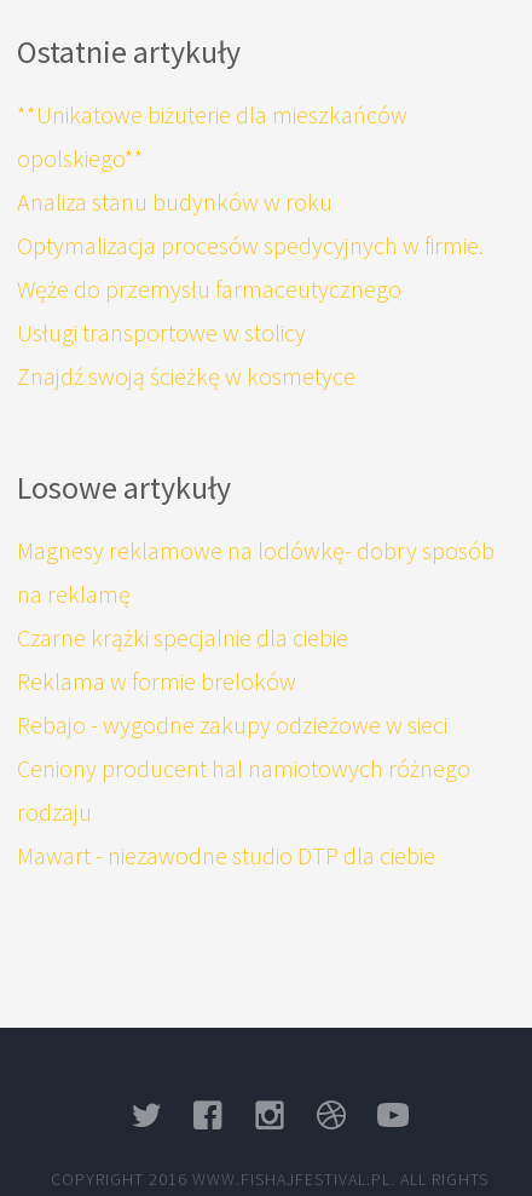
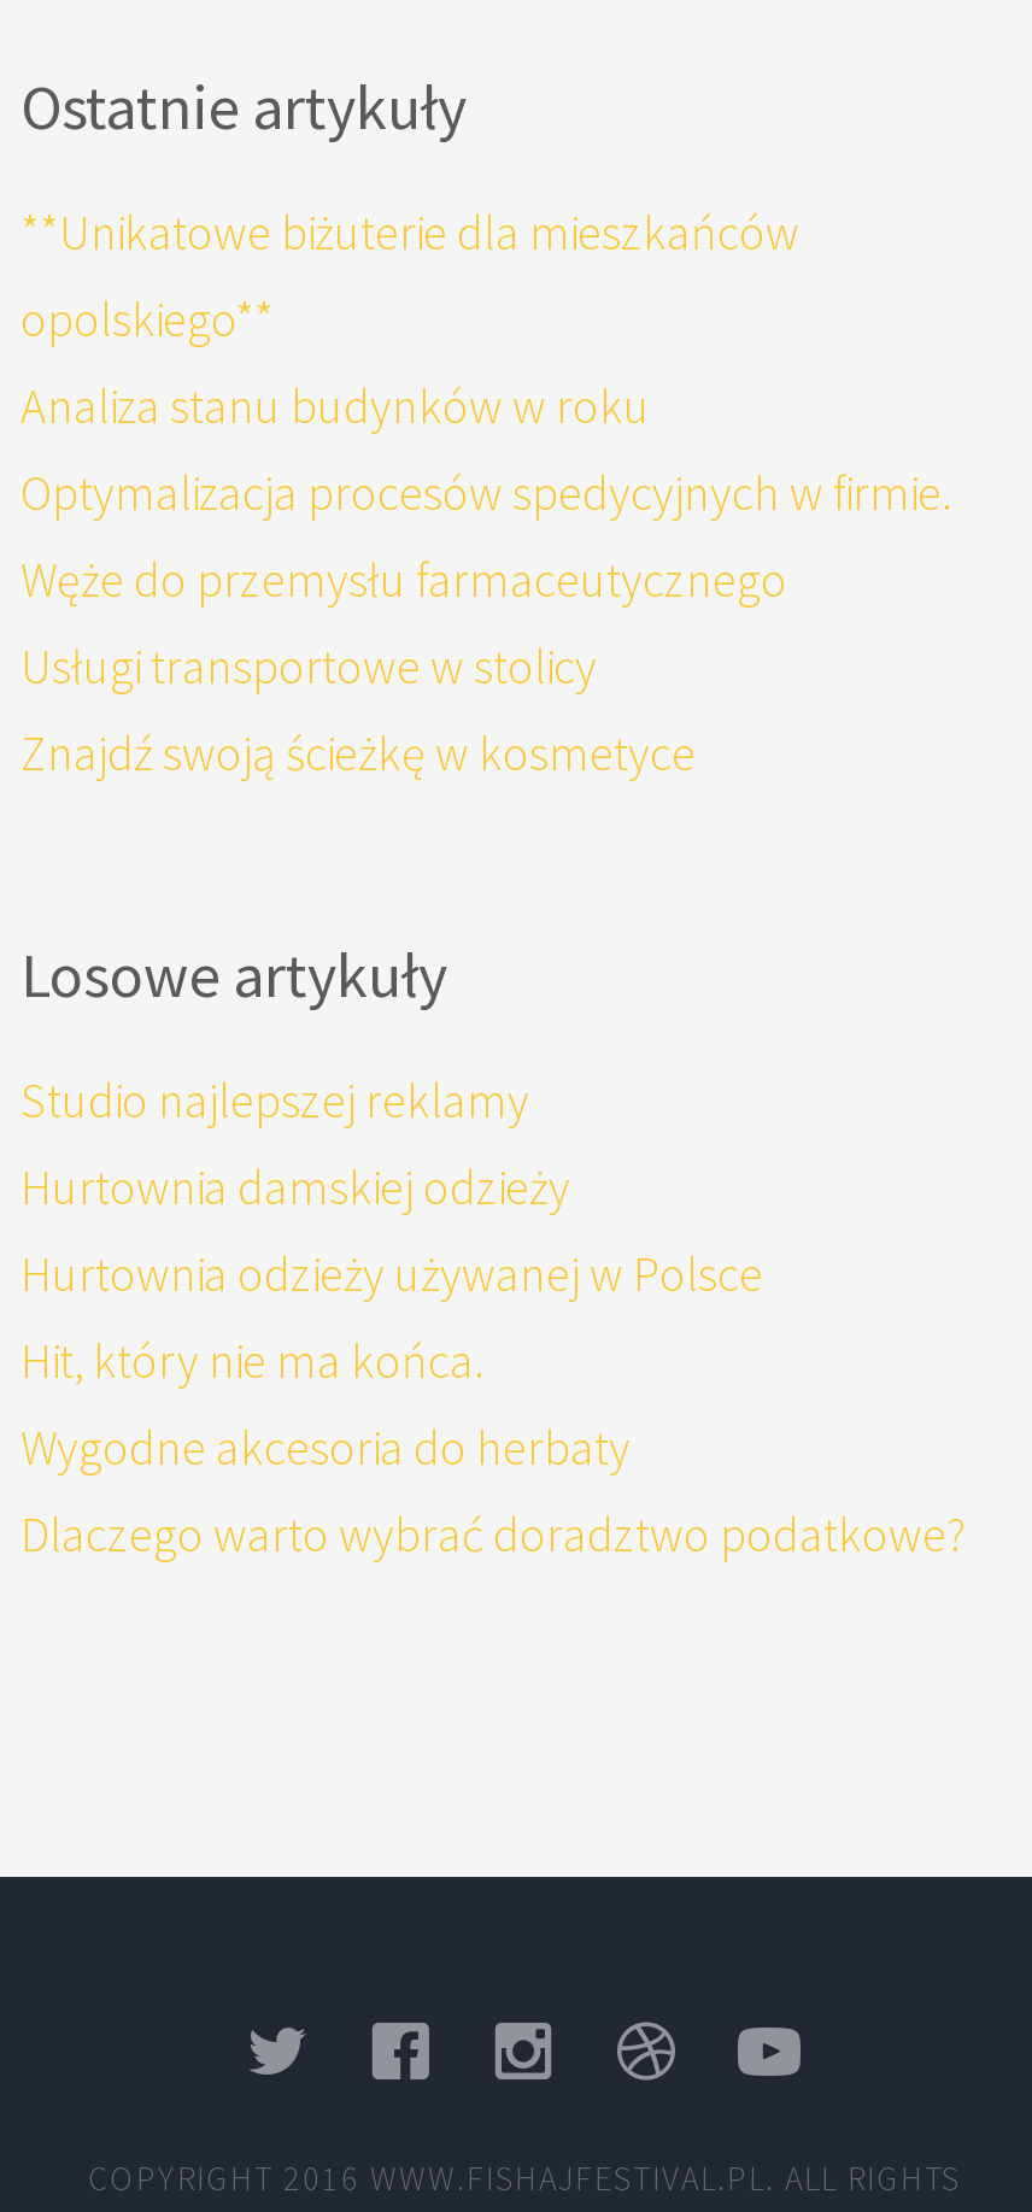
[17,535,495,870] Magnesy reklamowe na lodówkę- dobry sposób | na reklamę | Czarne krążki specjalnie dla ciebie | Reklama w formie breloków | Rebajo - wygodne zakupy odzieżowe w sieci | Ceniony producent hal namiotowych różnego | rodzaju | Mawart - niezawodne studio DTP dla ciebie -> [20,1069,966,1563] Studio najlepszej reklamy | Hurtownia damskiej odzieży | Hurtownia odzieży używanej w Polsce | Hit, który nie ma końca. | Wygodne akcesoria do herbaty | Dlaczego warto wybrać doradztwo podatkowe?

